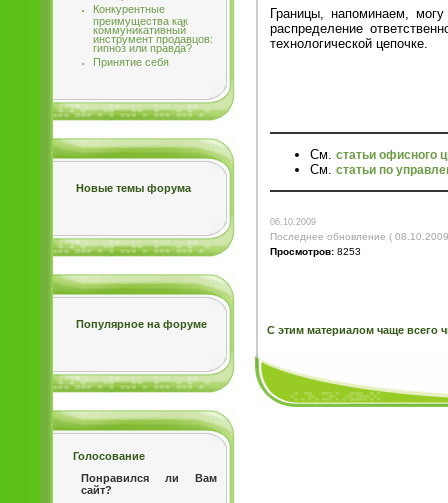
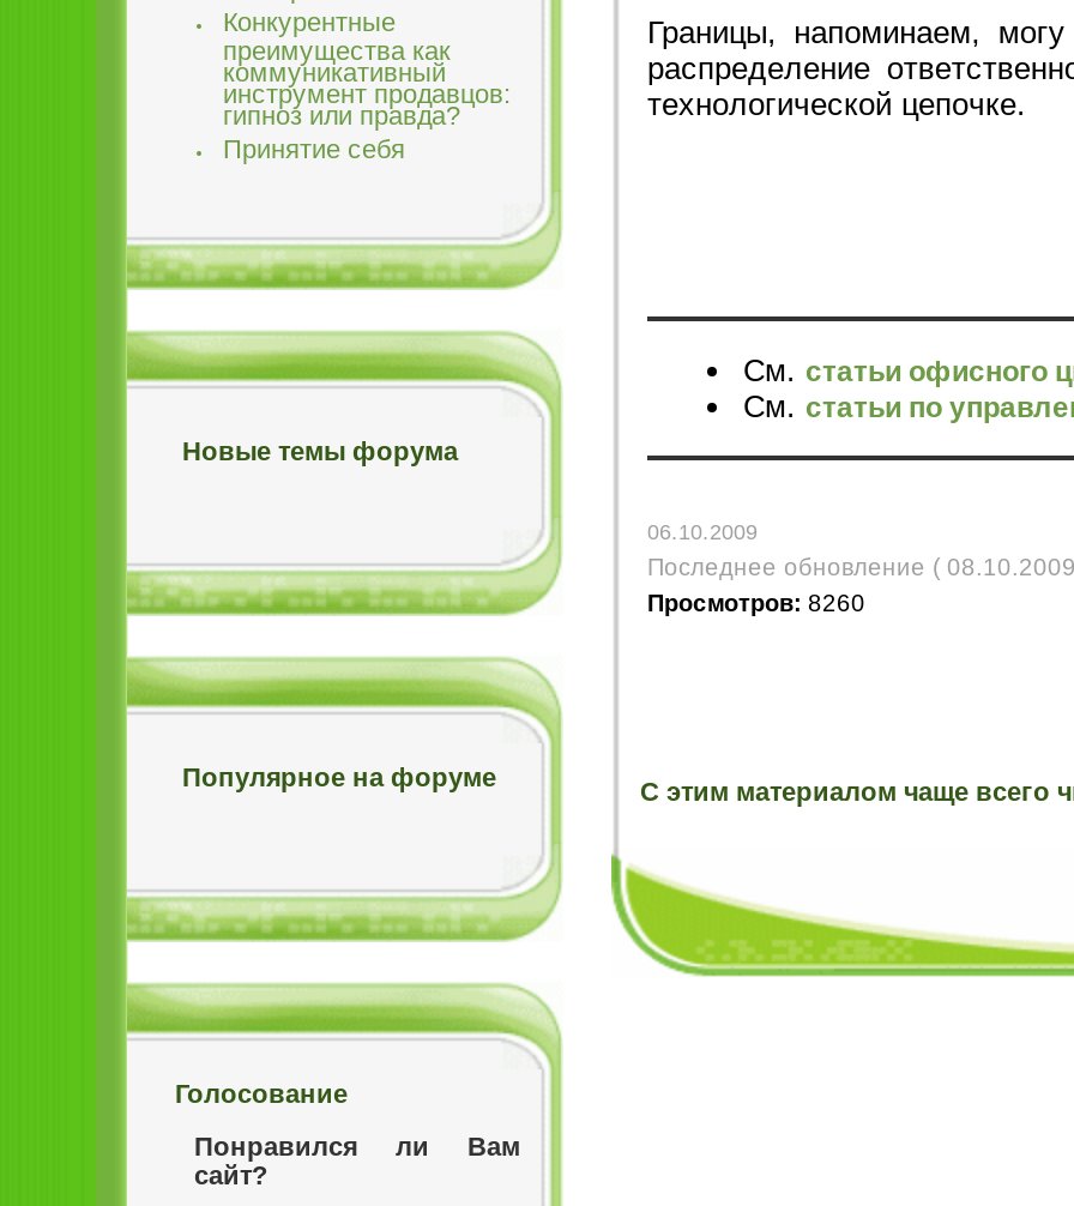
[270,245,361,256] Просмотров: 8253 -> [647,589,865,615] Просмотров: 8260

